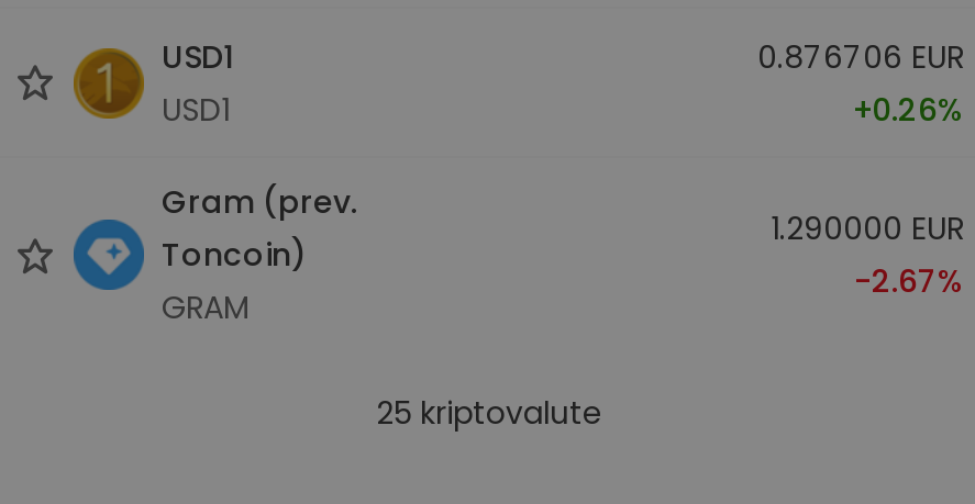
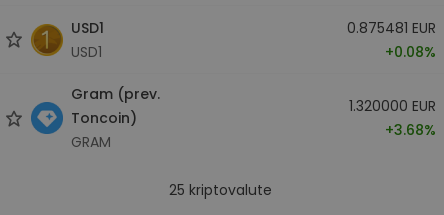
[757,34,964,78] 0.876706 EUR -> [347,17,436,37] 0.875481 EUR
[852,87,964,131] +0.26% -> [385,41,436,61] +0.08%
[771,206,964,250] 1.290000 EUR -> [349,96,436,116] 1.320000 EUR
[854,259,964,303] -2.67% -> [385,120,436,140] +3.68%

